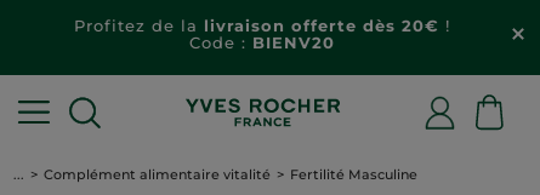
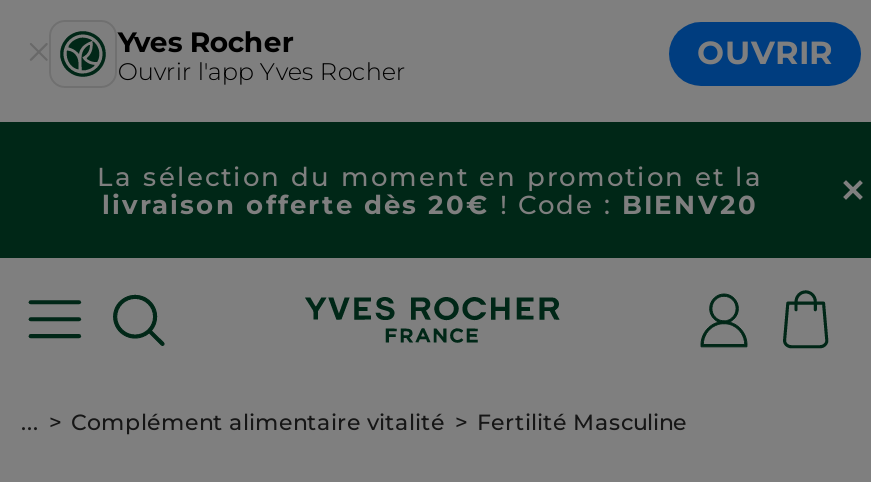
[73,16,450,52] Profitez de la livraison offerte dès 20€! | Code : BIENV20 -> [97,23,833,220] Yves Rocher | Ouvrir l'app Yves Rocher | OUVRIR | La sélection du moment en promotion et la | livraison offerte dès 20€! Code : BIENV20

